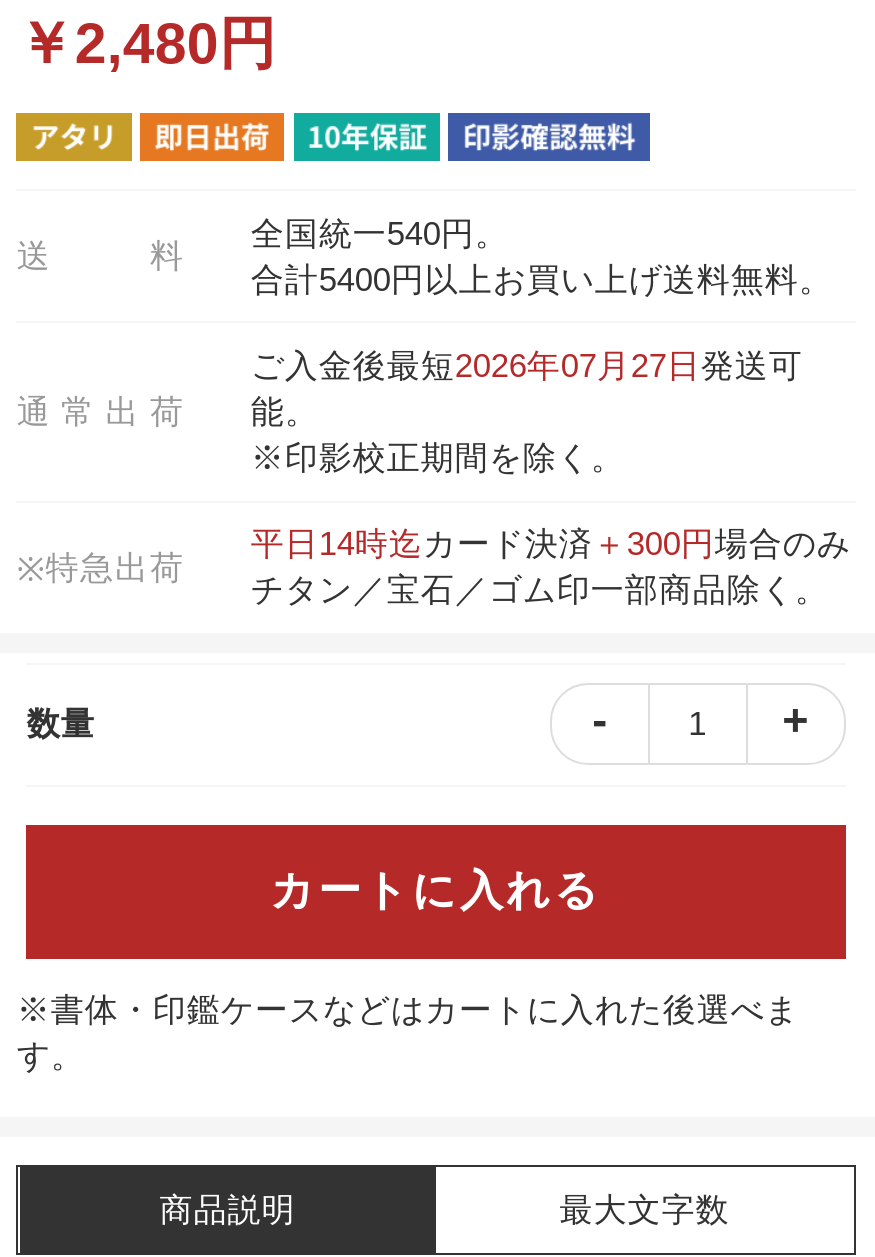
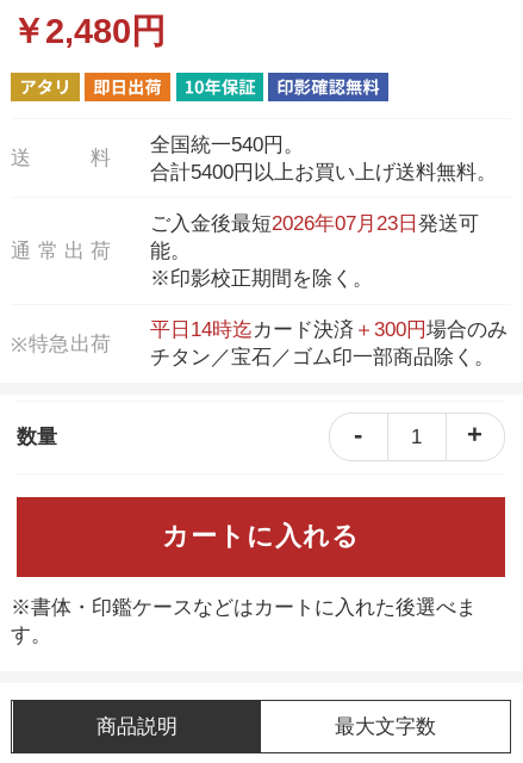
[251,347,803,385] ご入金後最短2026年07月27日発送可 -> [151,212,479,235] ご入金後最短2026年07月23日発送可

